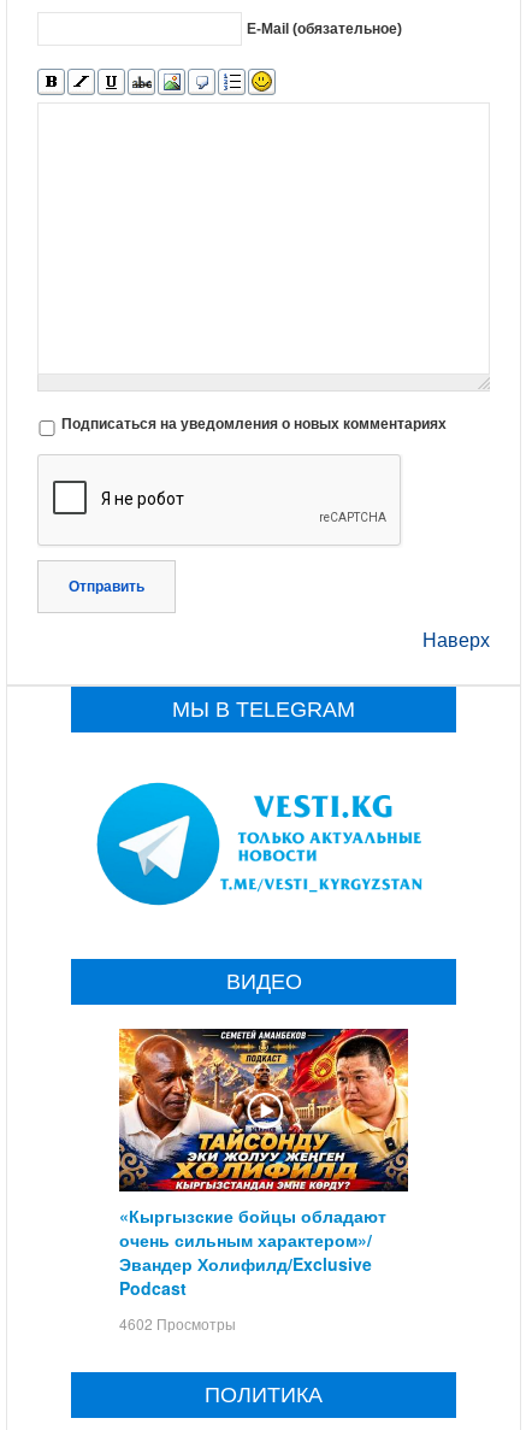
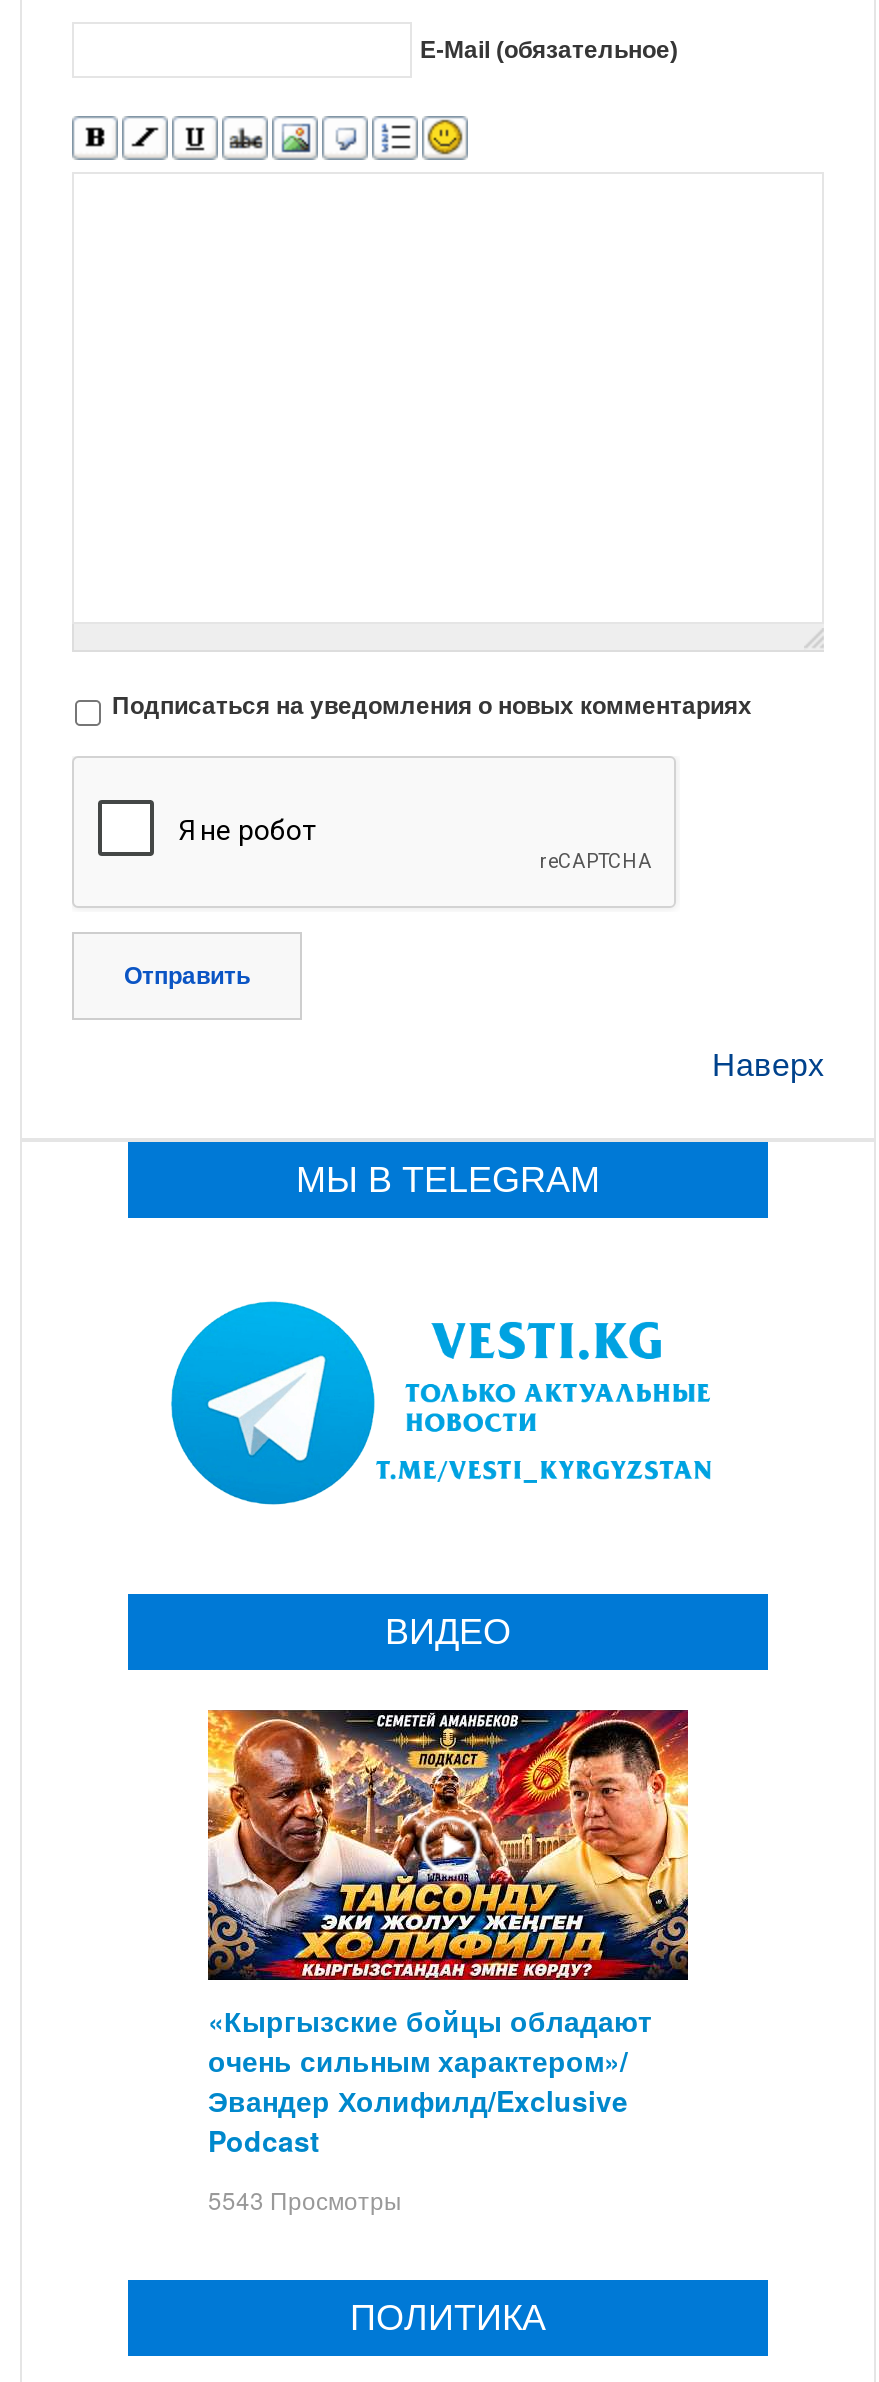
[119,1313,236,1333] 4602 Просмотры -> [208,2182,402,2216] 5543 Просмотры

